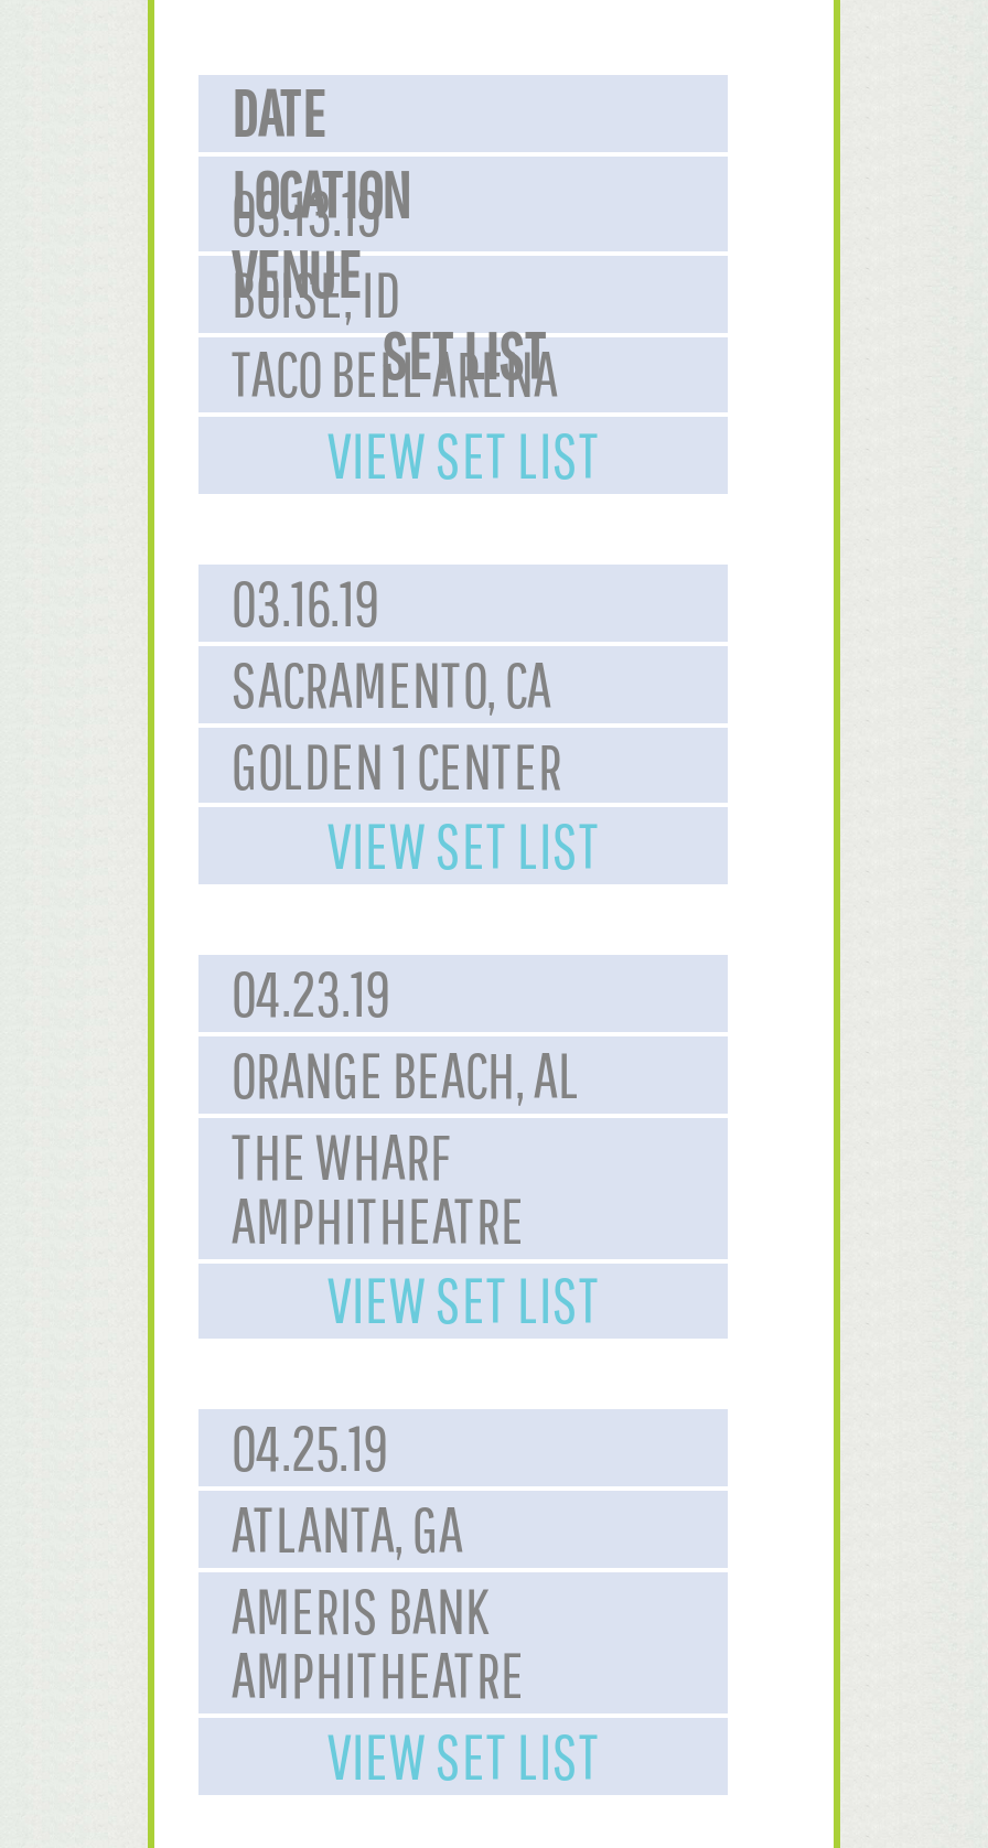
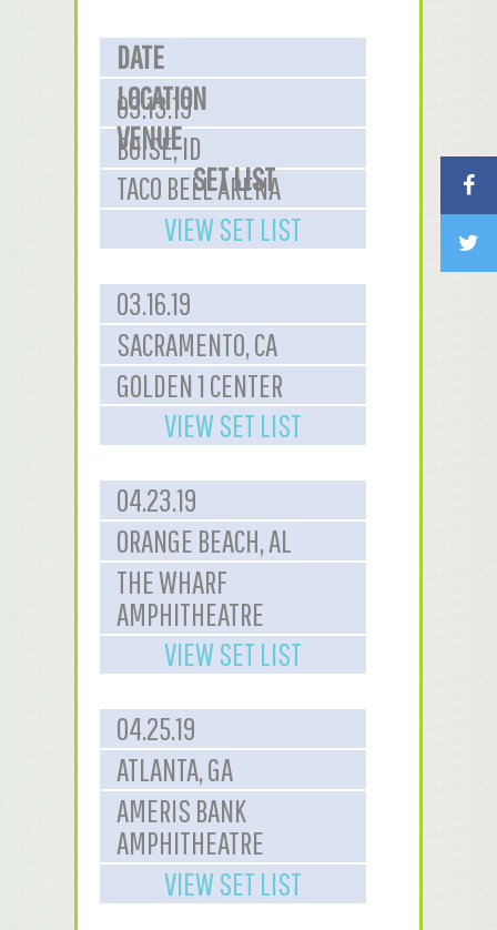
none -> [439,155,494,273] [image]

